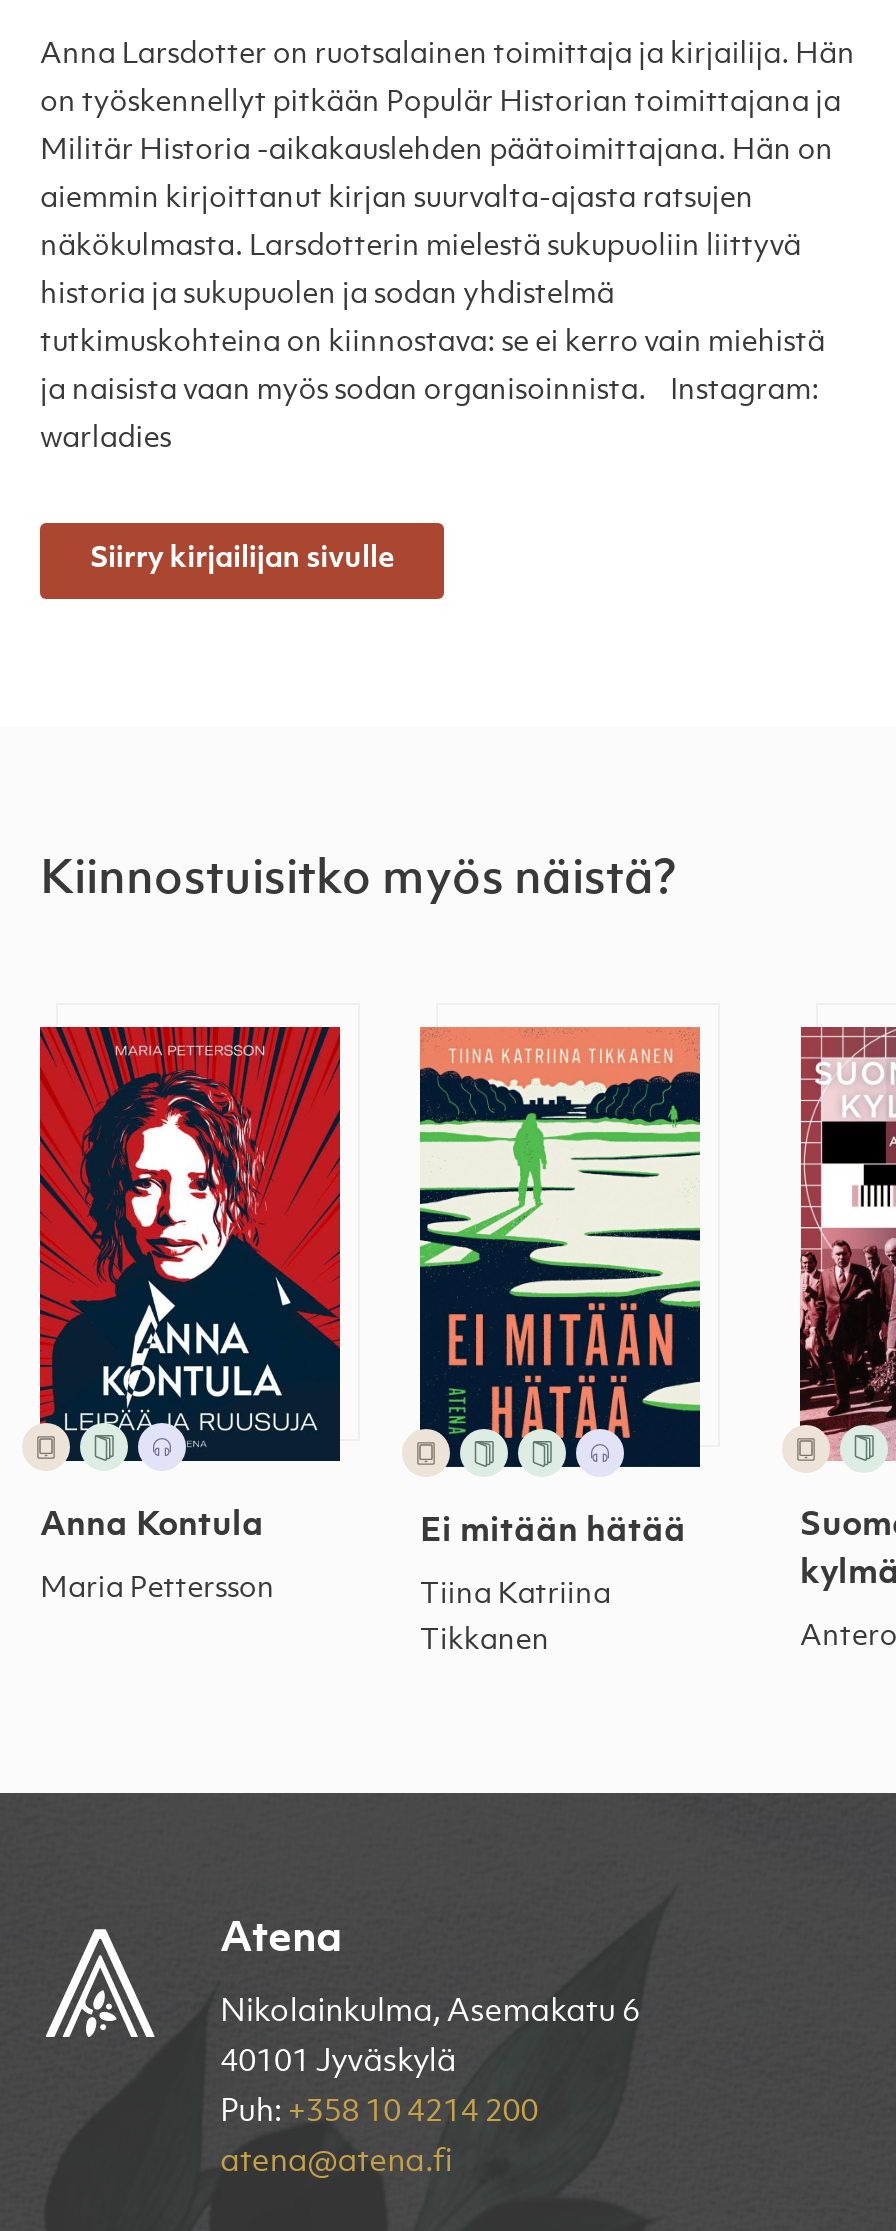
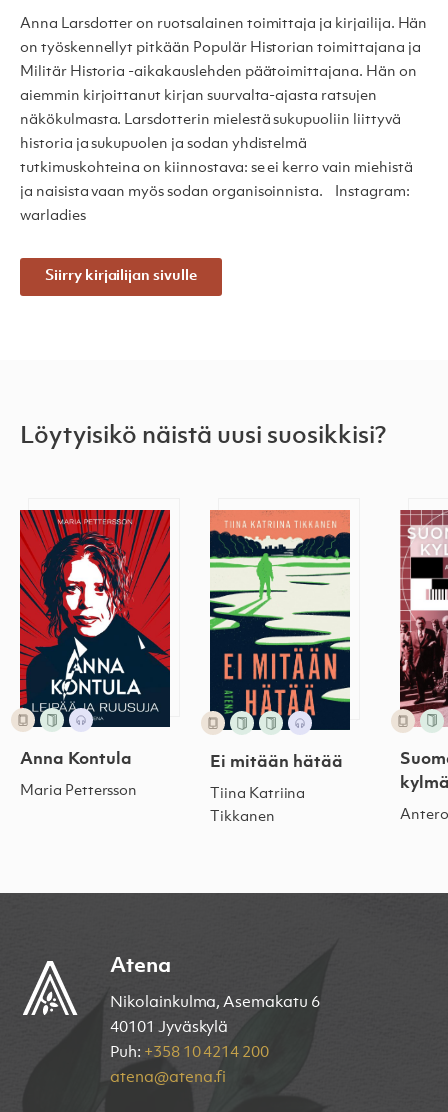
[40,856,676,904] Kiinnostuisitko myös näistä? -> [20,425,386,449] Löytyisikö näistä uusi suosikkisi?

